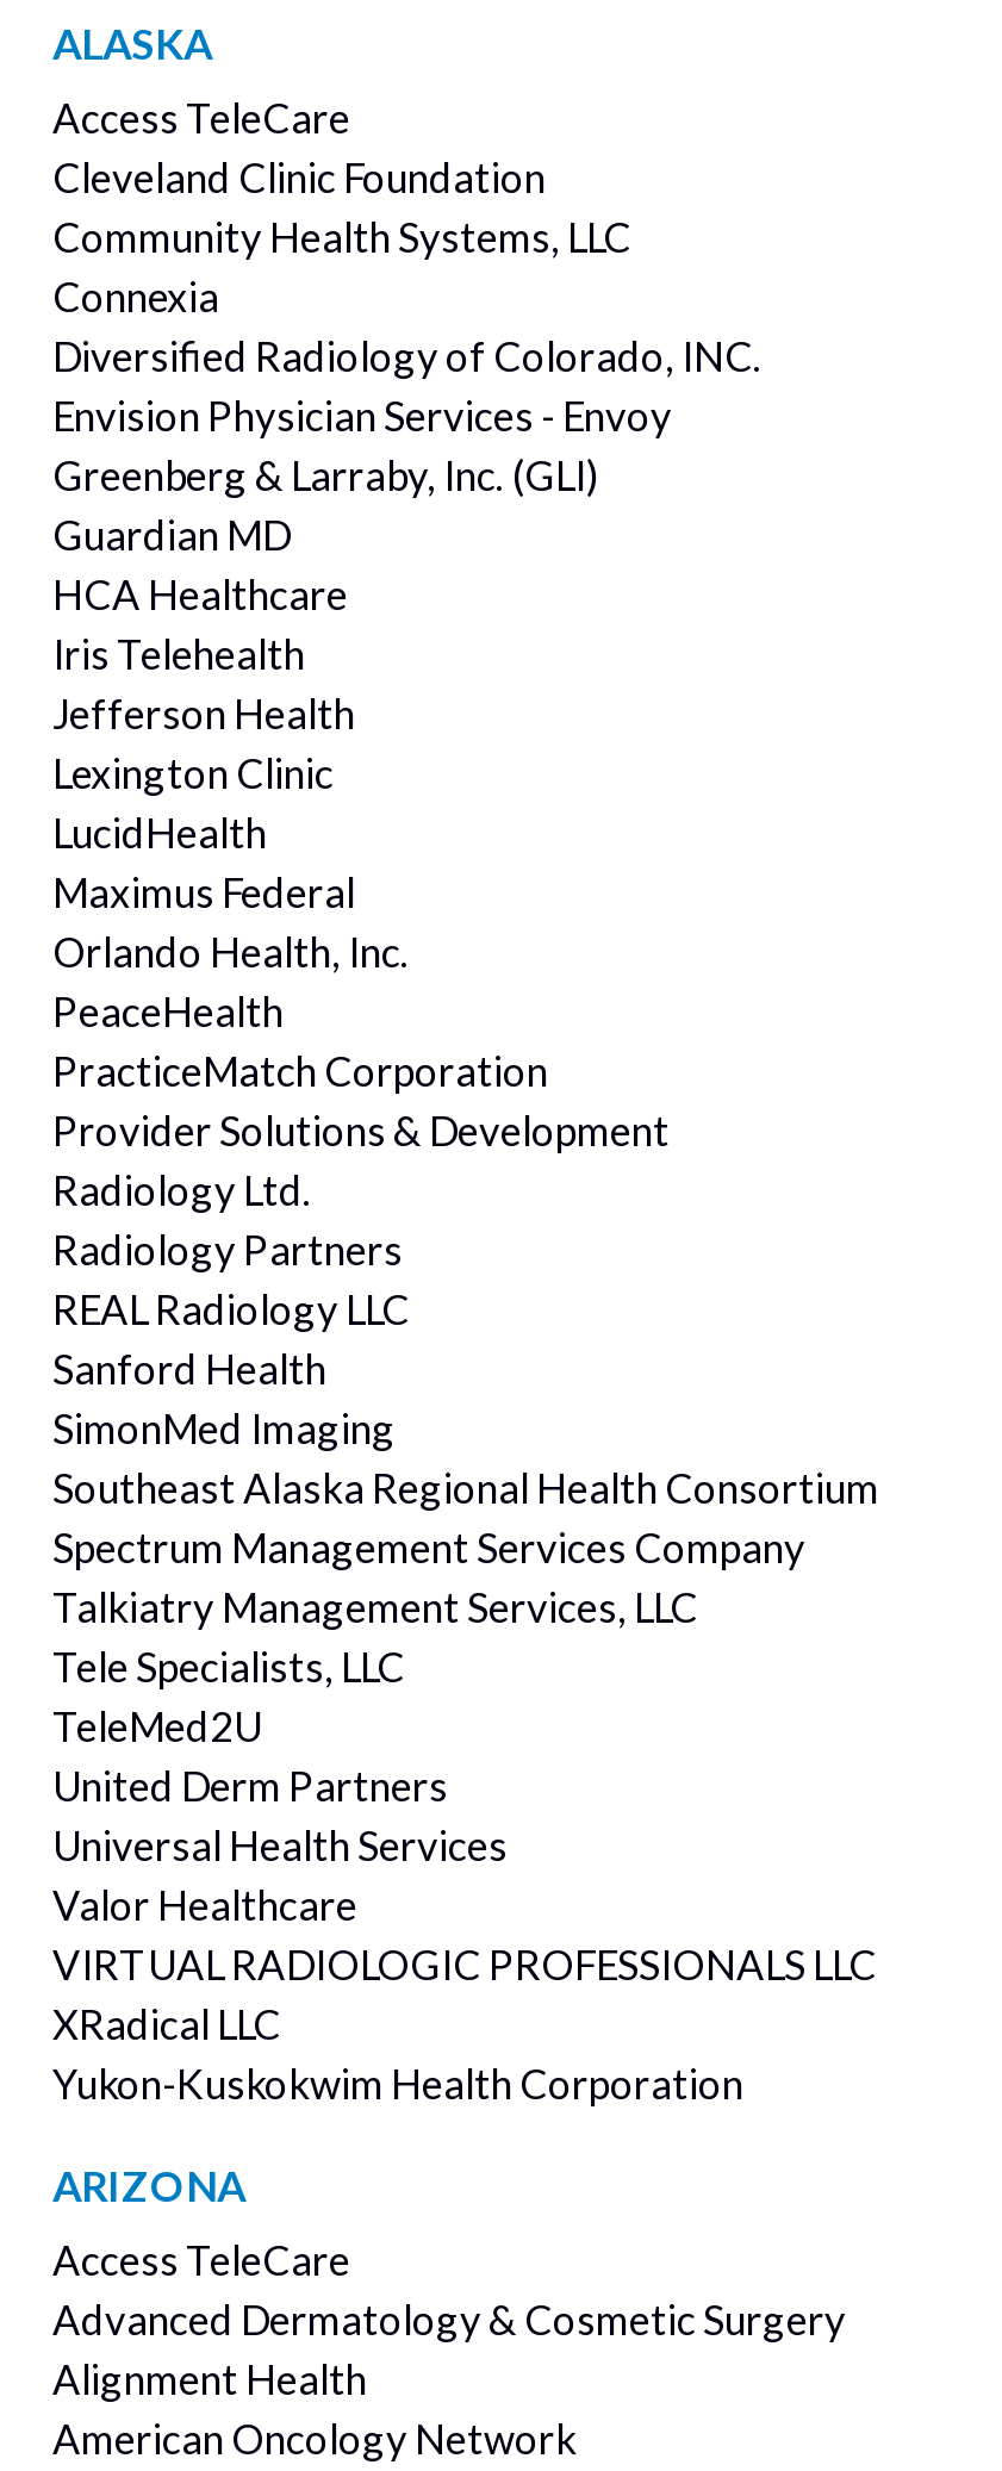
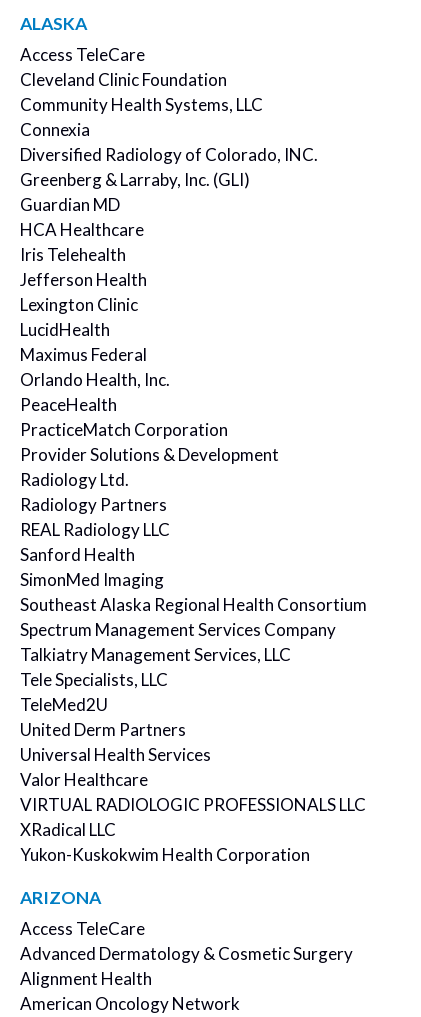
[52,391,672,441] Envision Physician Services - Envoy -> none

